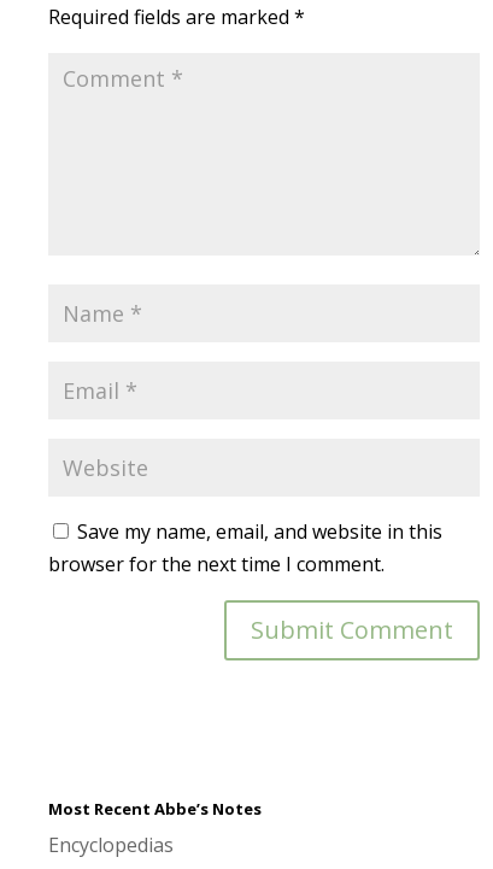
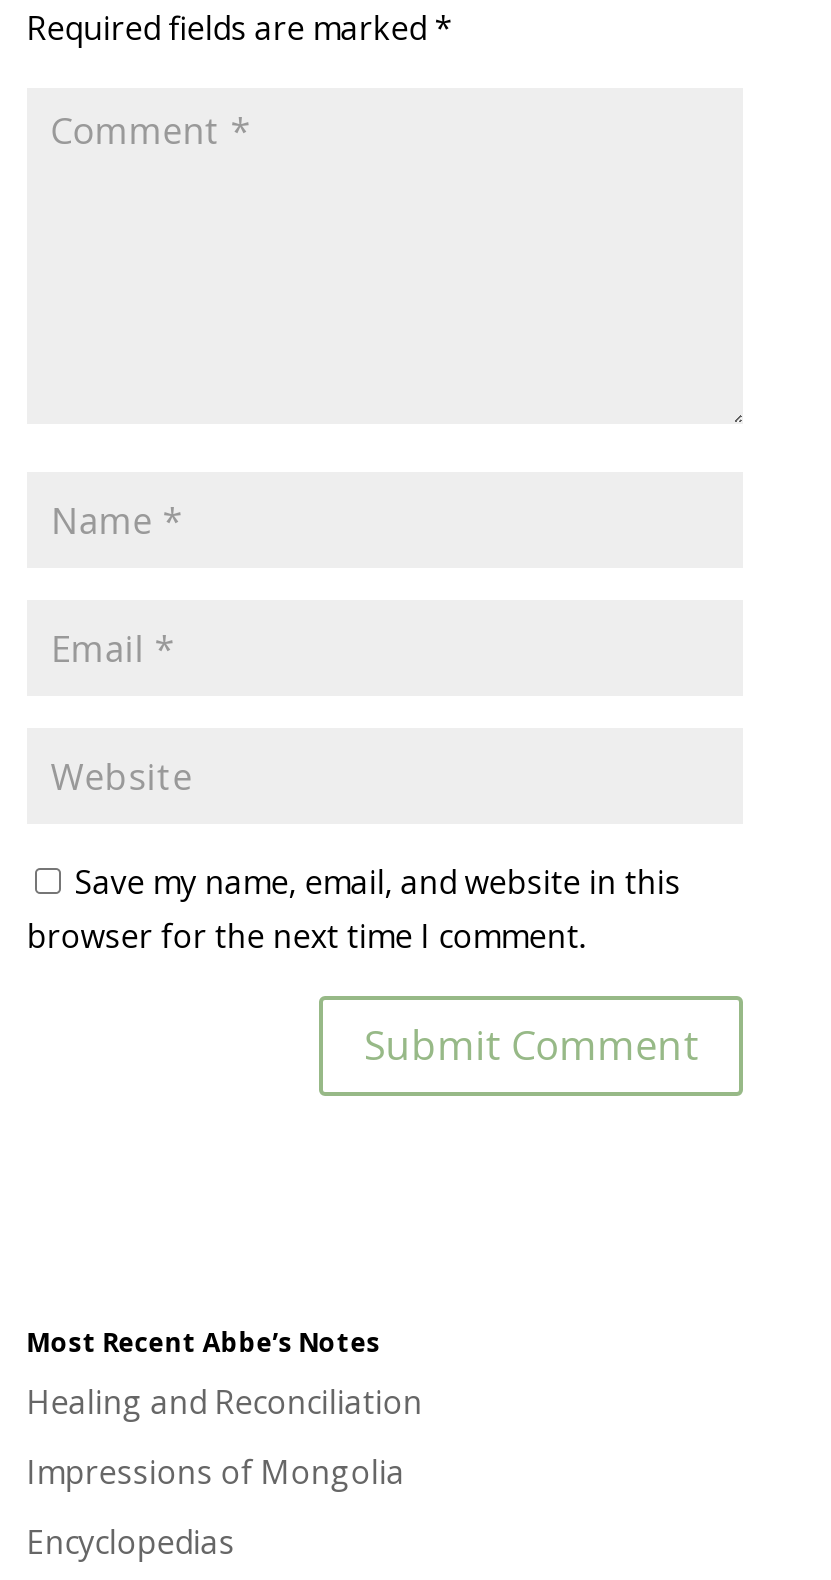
none -> [27,1380,423,1494] Healing and Reconciliation | Impressions of Mongolia

